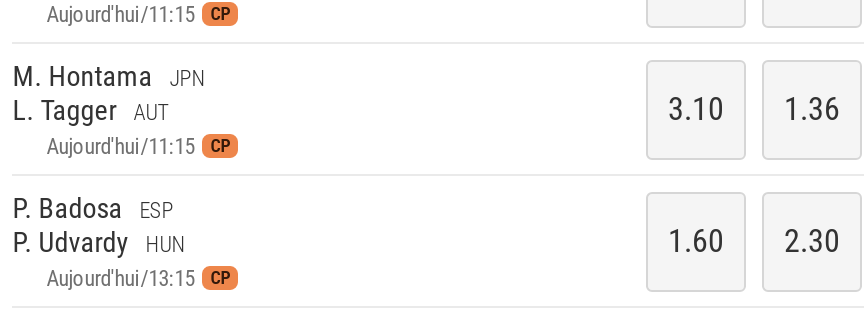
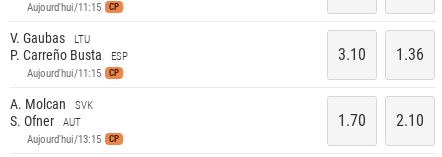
[12,60,205,126] M. Hontama JPN | L. Tagger AUT -> [10,30,128,63] V. Gaubas LTU | P. Carreño Busta ESP
[12,192,185,258] P. Badosa ESP | P. Udvardy HUN -> [10,96,93,129] A. Molcan SVK | S. Ofner AUT
[668,222,840,260] 1.60 | 2.30 -> [338,111,424,130] 1.70 | 2.10

